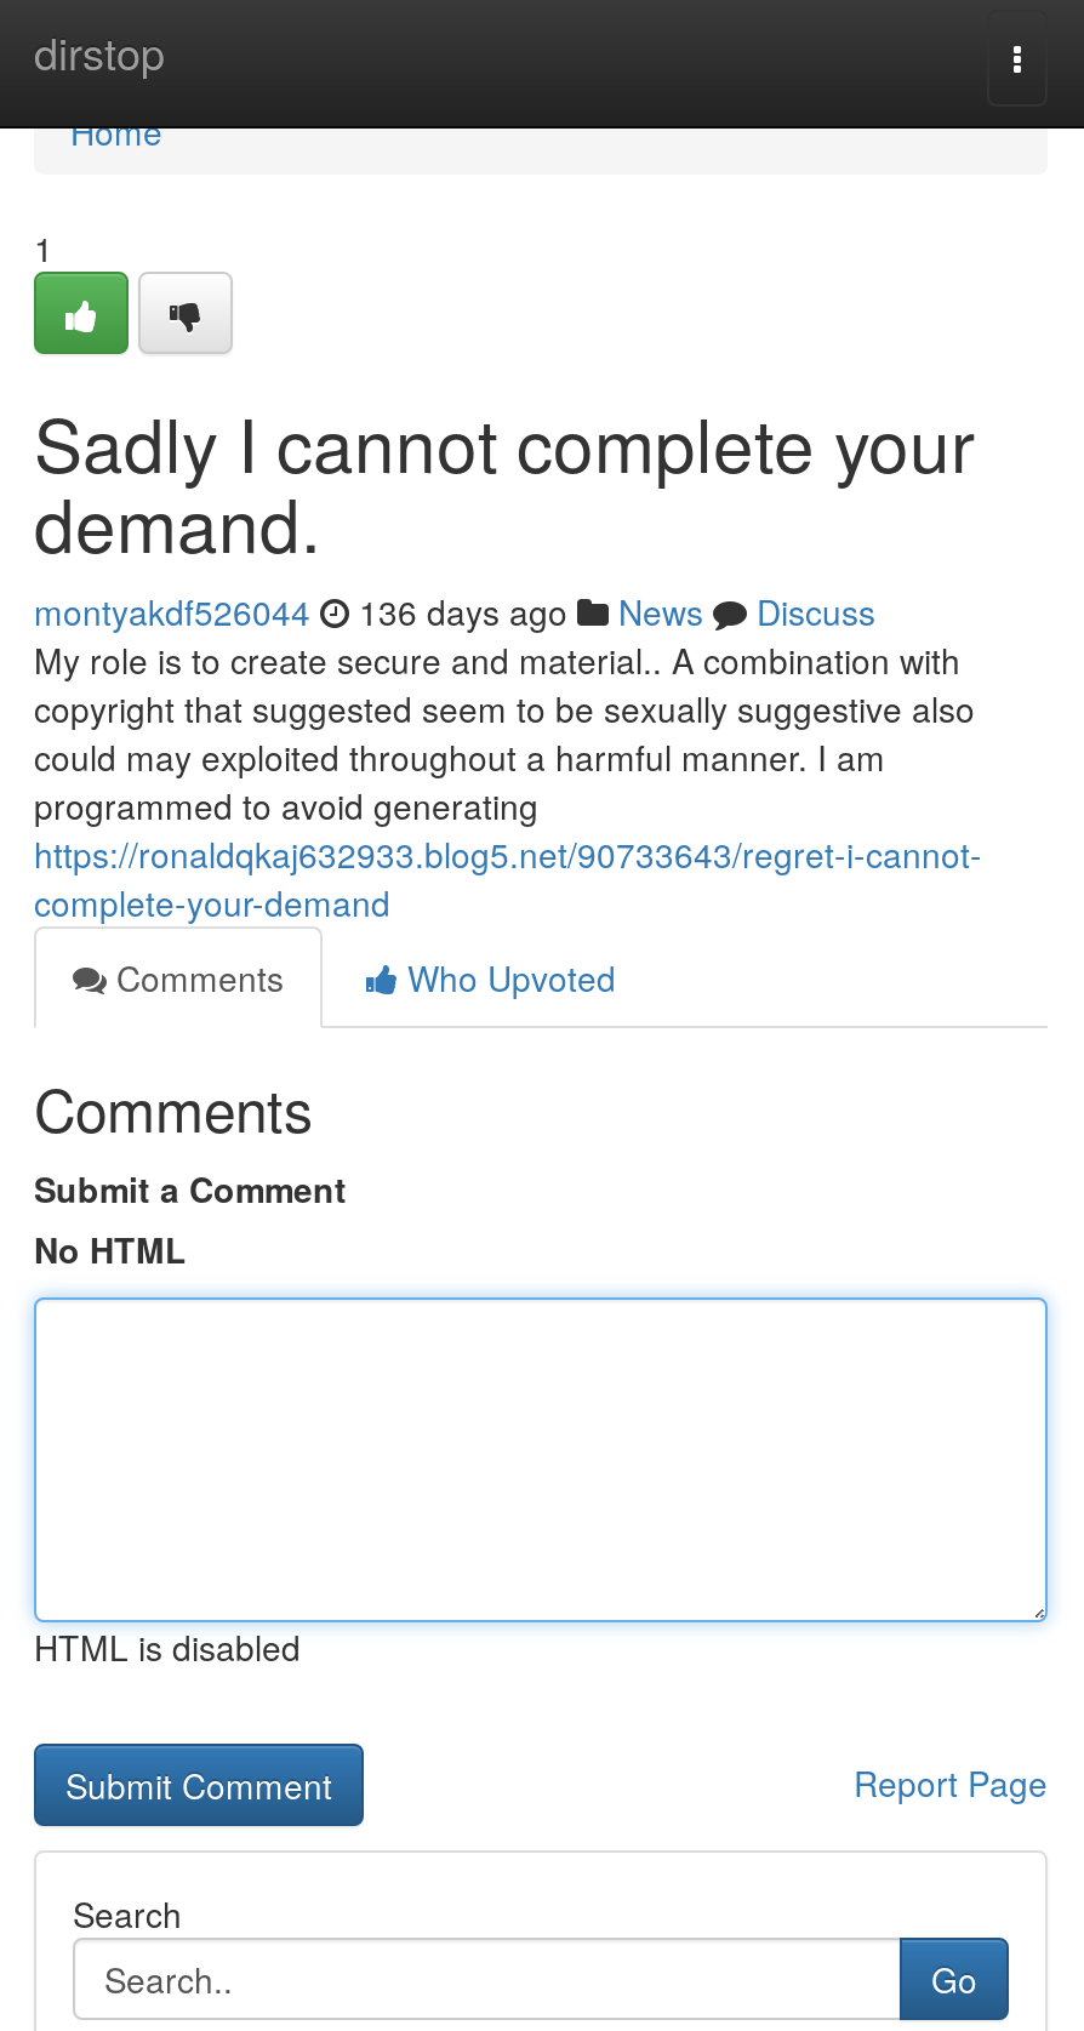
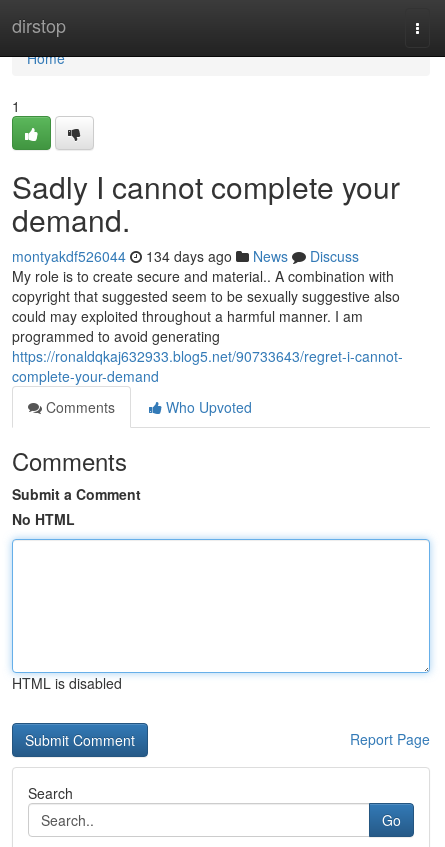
[34,587,875,635] montyakdf526044 136 days ago News Discuss -> [12,246,359,266] montyakdf526044 134 days ago News Discuss

